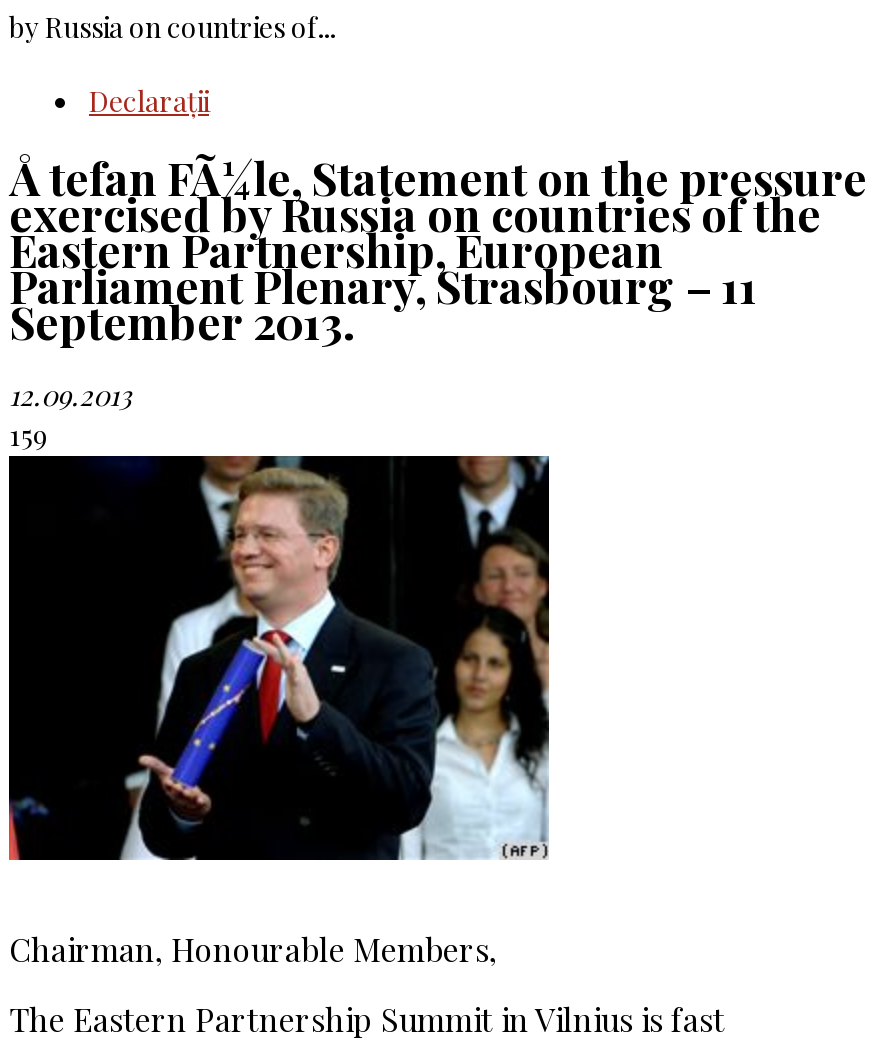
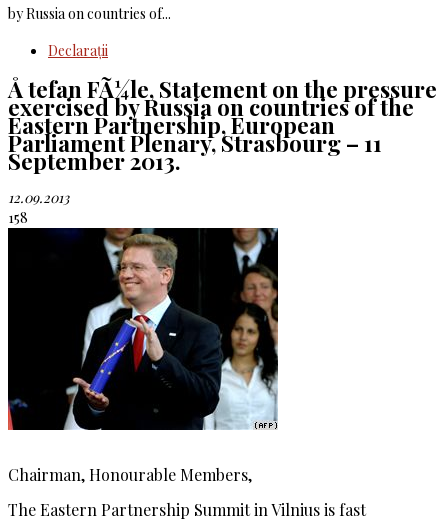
[9,417,49,455] 159 -> [8,208,28,227] 158

